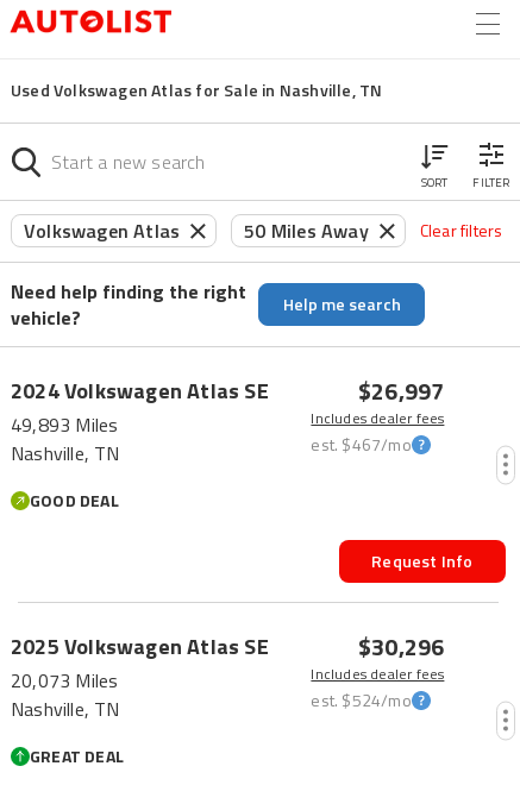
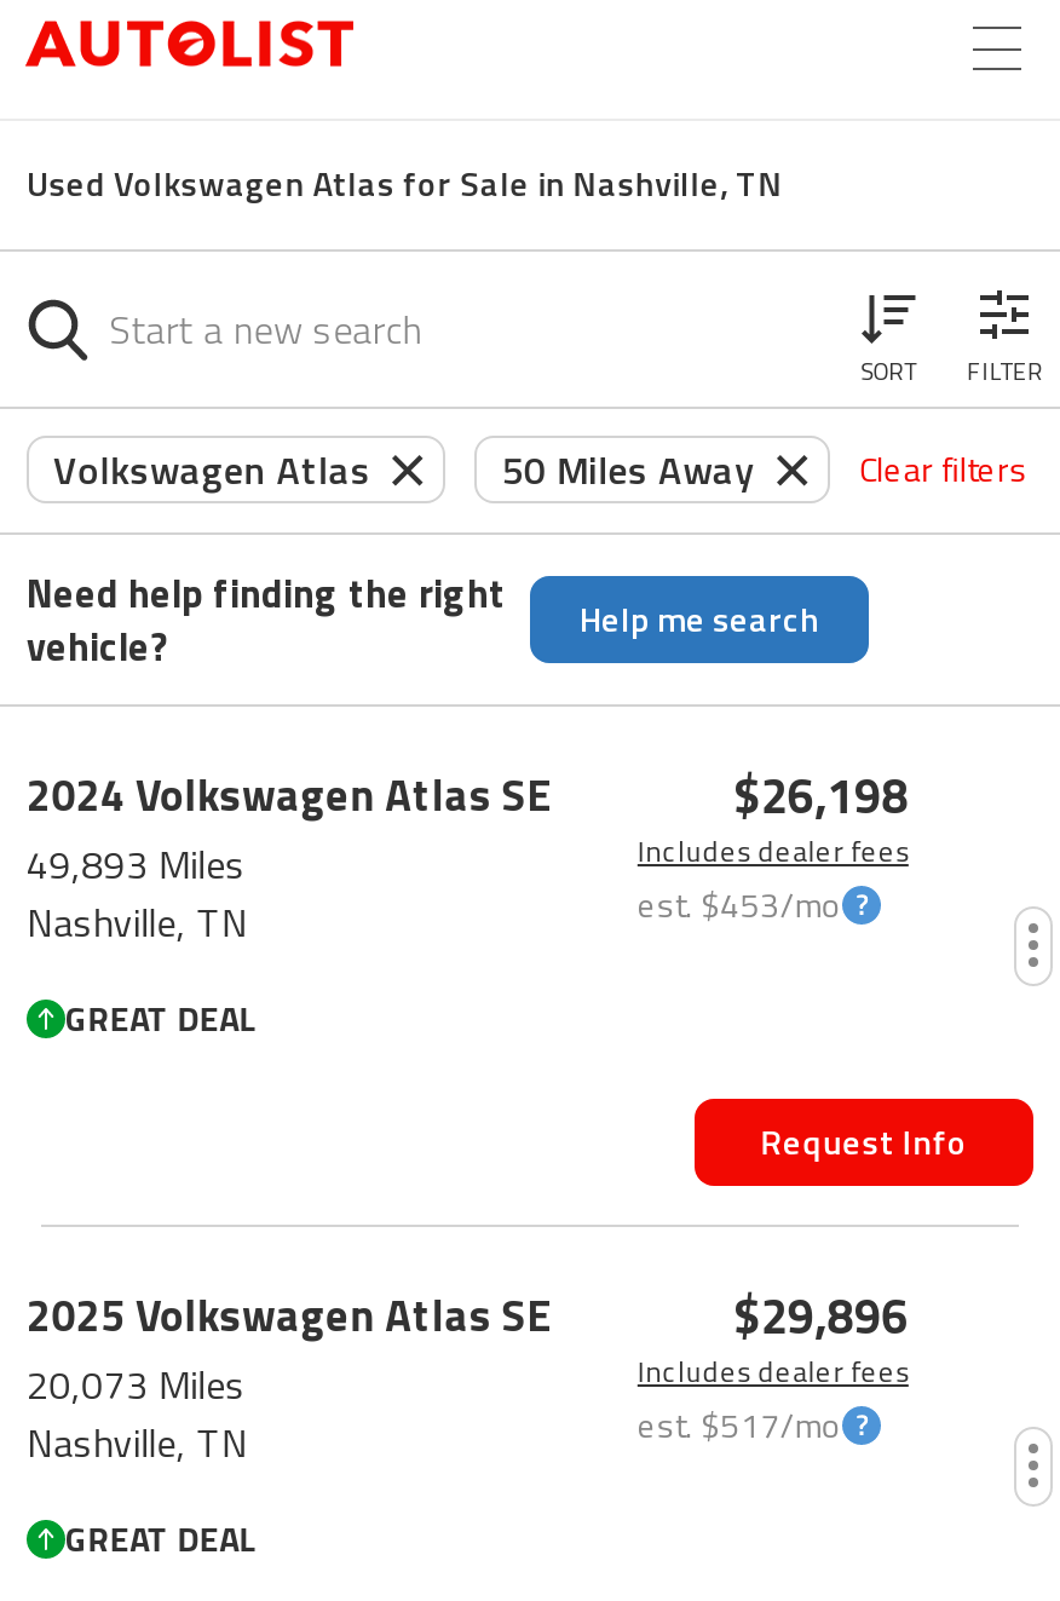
[358,372,444,409] $26,997 -> [733,758,909,833] $26,198
[311,431,411,456] est. $467/mo -> [637,877,842,928] est. $453/mo
[30,488,119,513] GOOD DEAL -> [65,992,257,1043] GREAT DEAL
[358,628,444,665] $30,296 -> [733,1278,909,1353] $29,896
[311,687,411,712] est. $524/mo -> [637,1398,842,1449] est. $517/mo

